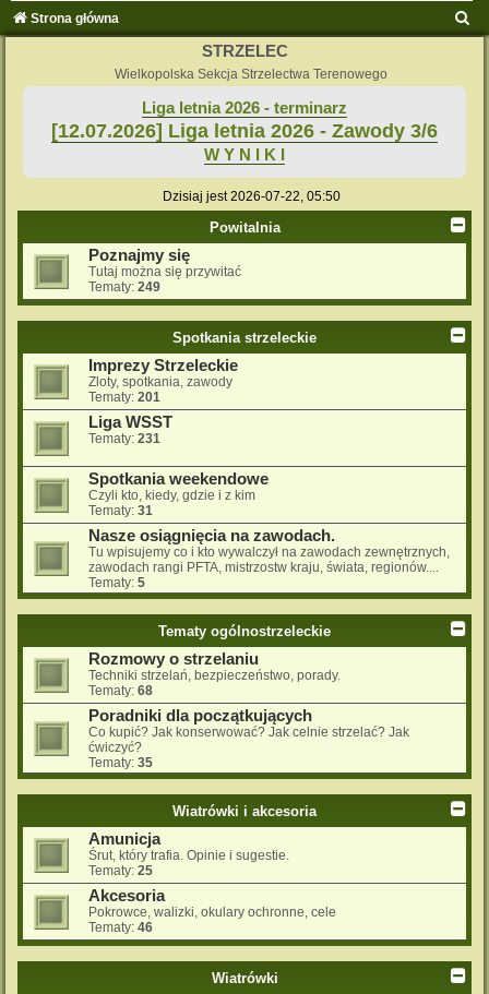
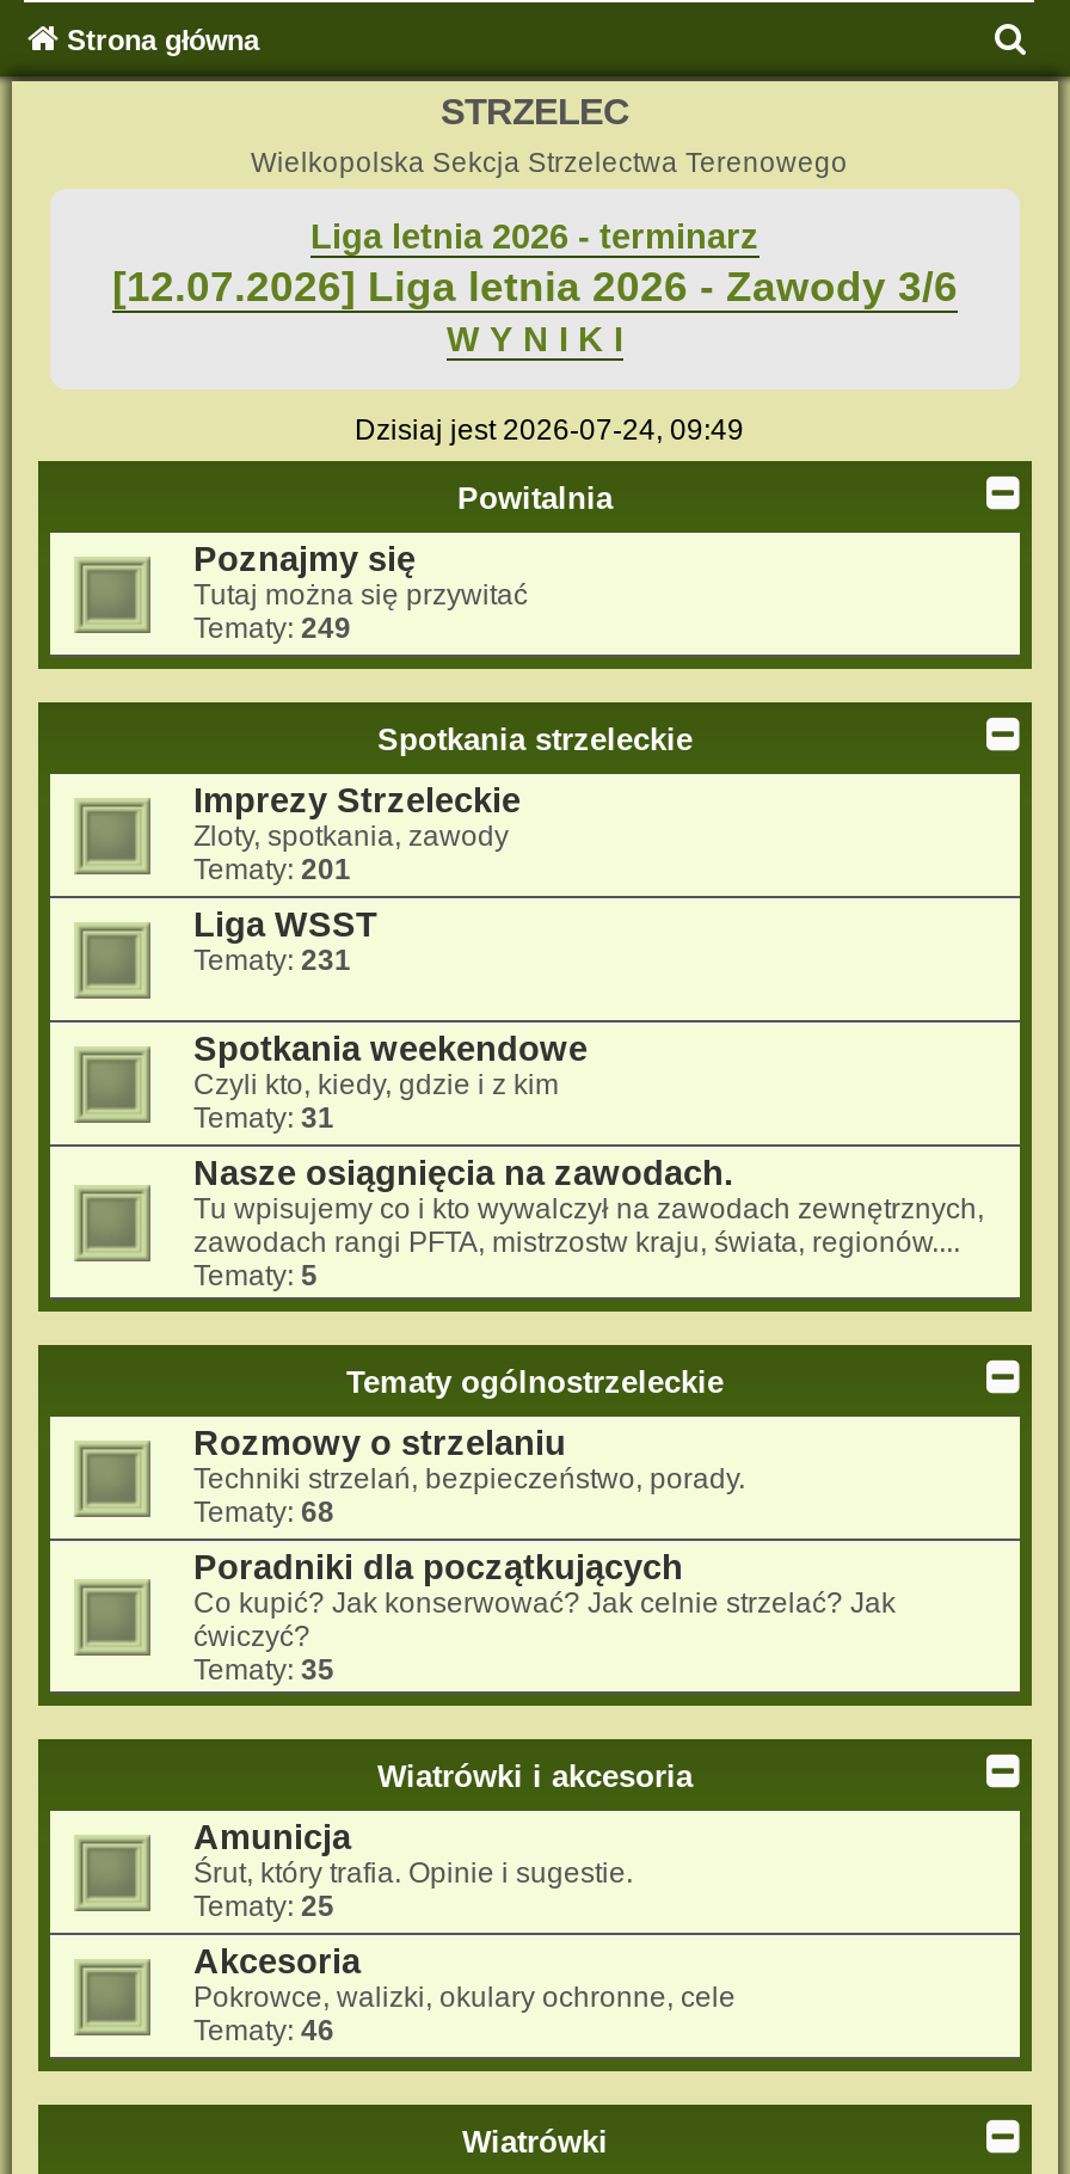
[162,189,340,204] Dzisiaj jest 2026-07-22, 05:50 -> [355,414,744,447] Dzisiaj jest 2026-07-24, 09:49

